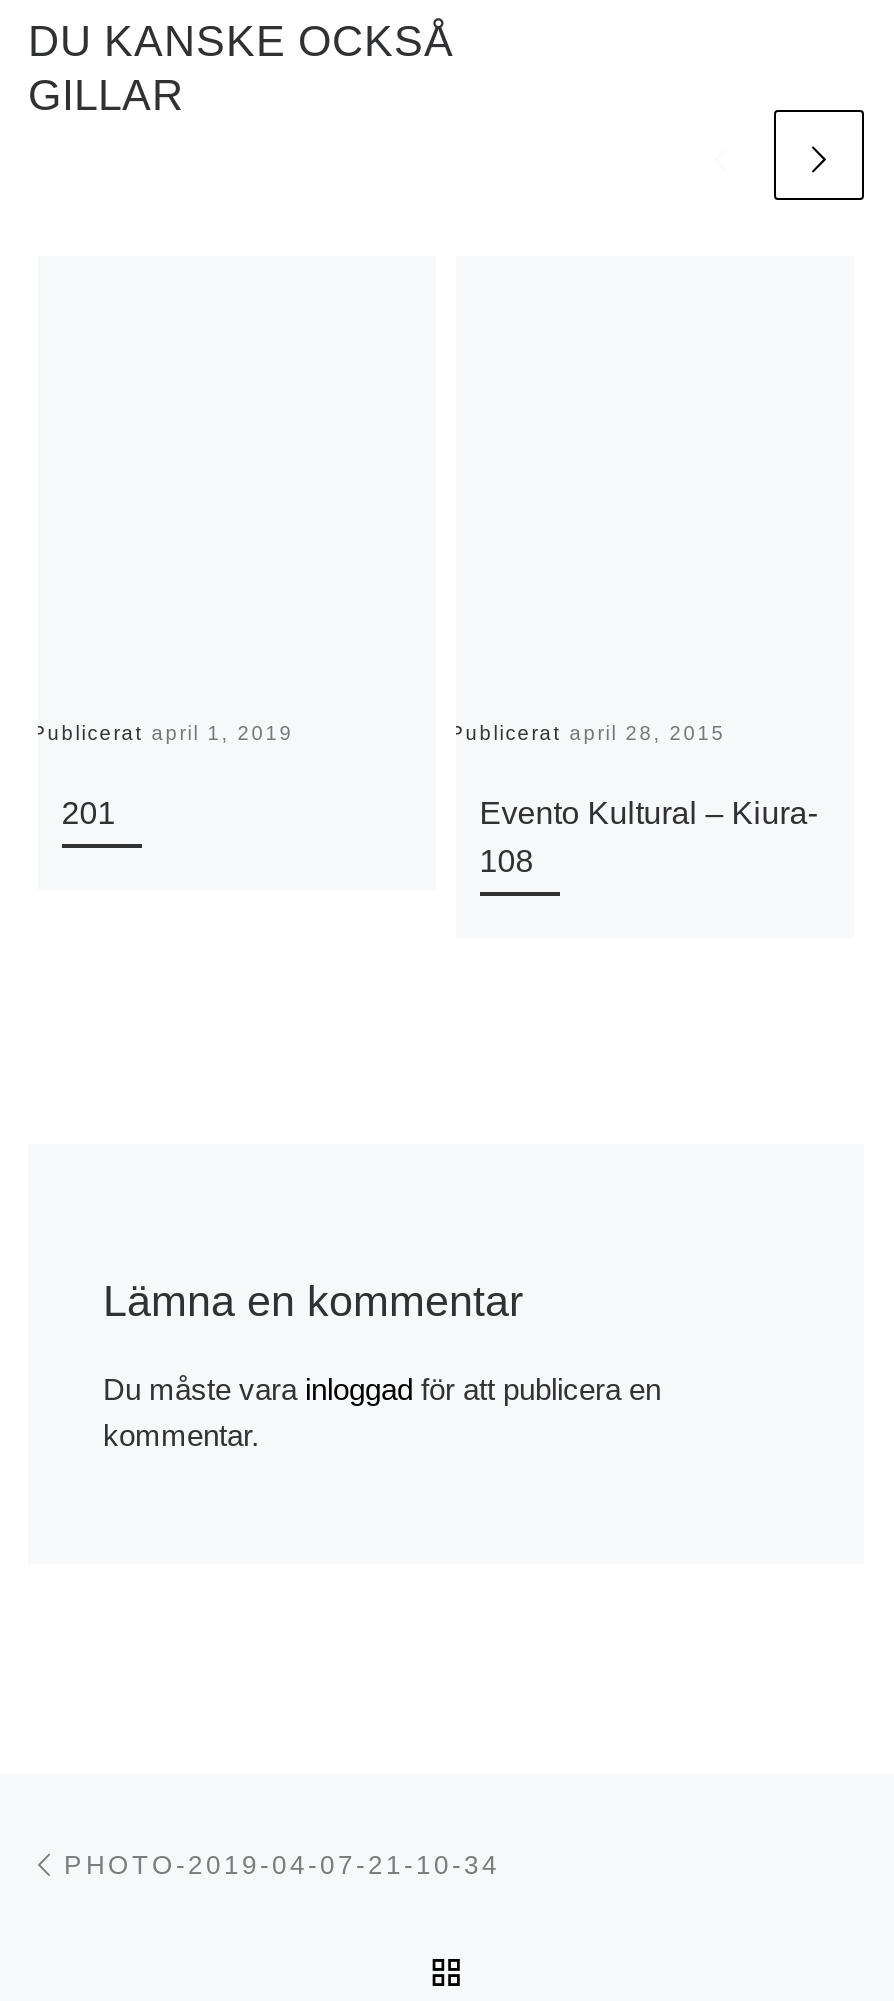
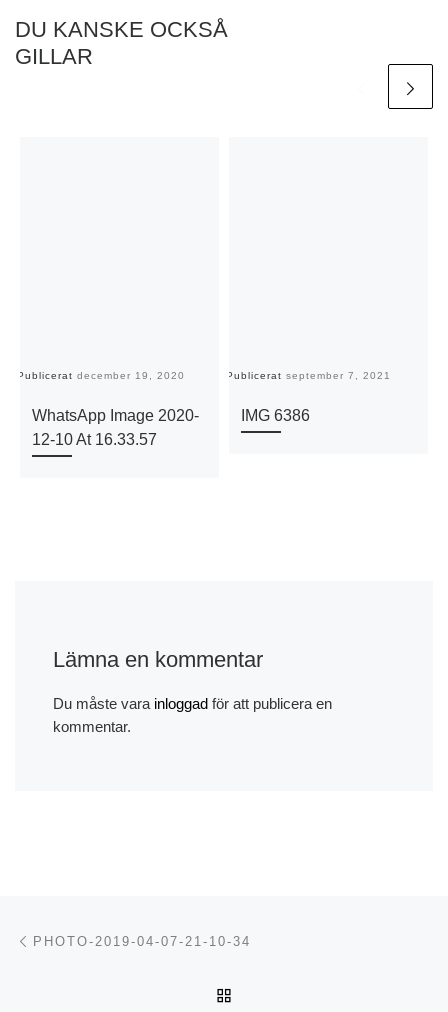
[31,722,293,744] Publicerat april 1, 2019 -> [17,370,185,381] Publicerat december 19, 2020
[449,722,725,744] Publicerat april 28, 2015 -> [226,370,391,381] Publicerat september 7, 2021
[61,795,115,831] 201 -> [32,406,199,448] WhatsApp Image 2020- | 12-10 At 16.33.57
[479,795,817,879] Evento Kultural – Kiura- | 108 -> [241,406,310,424] IMG 6386

